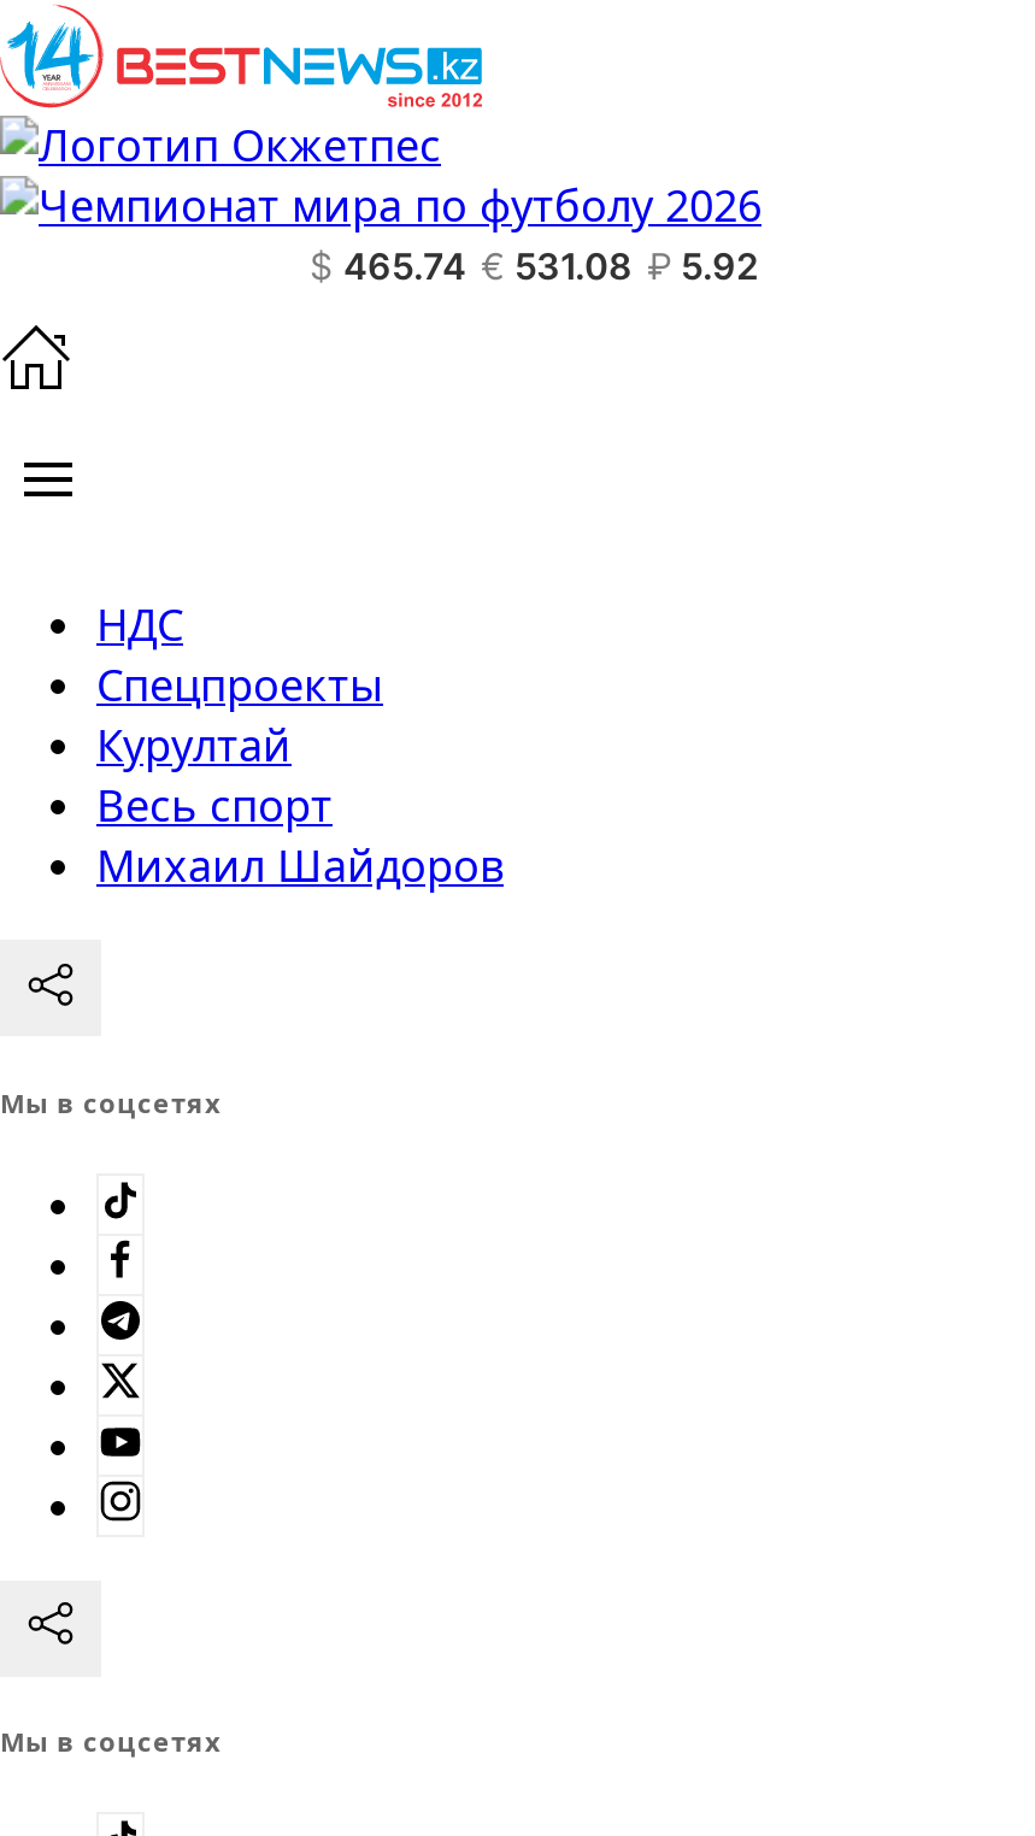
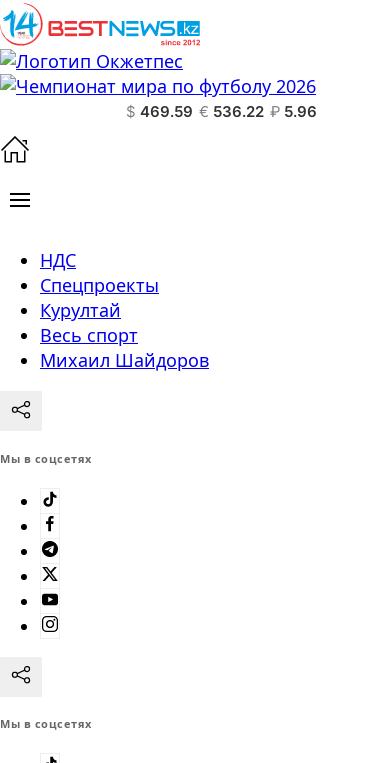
[310,243,758,289] $ 465.74 € 531.08 ₽ 5.92 -> [126,102,317,121] $ 469.59 € 536.22 ₽ 5.96

